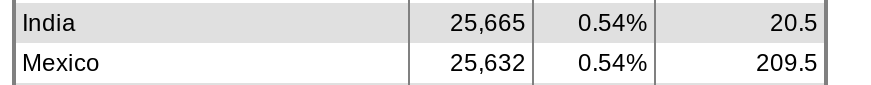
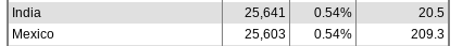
[450,9,648,37] 25,665 0.54% -> [245,5,352,20] 25,641 0.54%
[450,49,648,77] 25,632 0.54% -> [245,27,352,42] 25,603 0.54%
[756,49,818,77] 209.5 -> [411,27,445,42] 209.3

